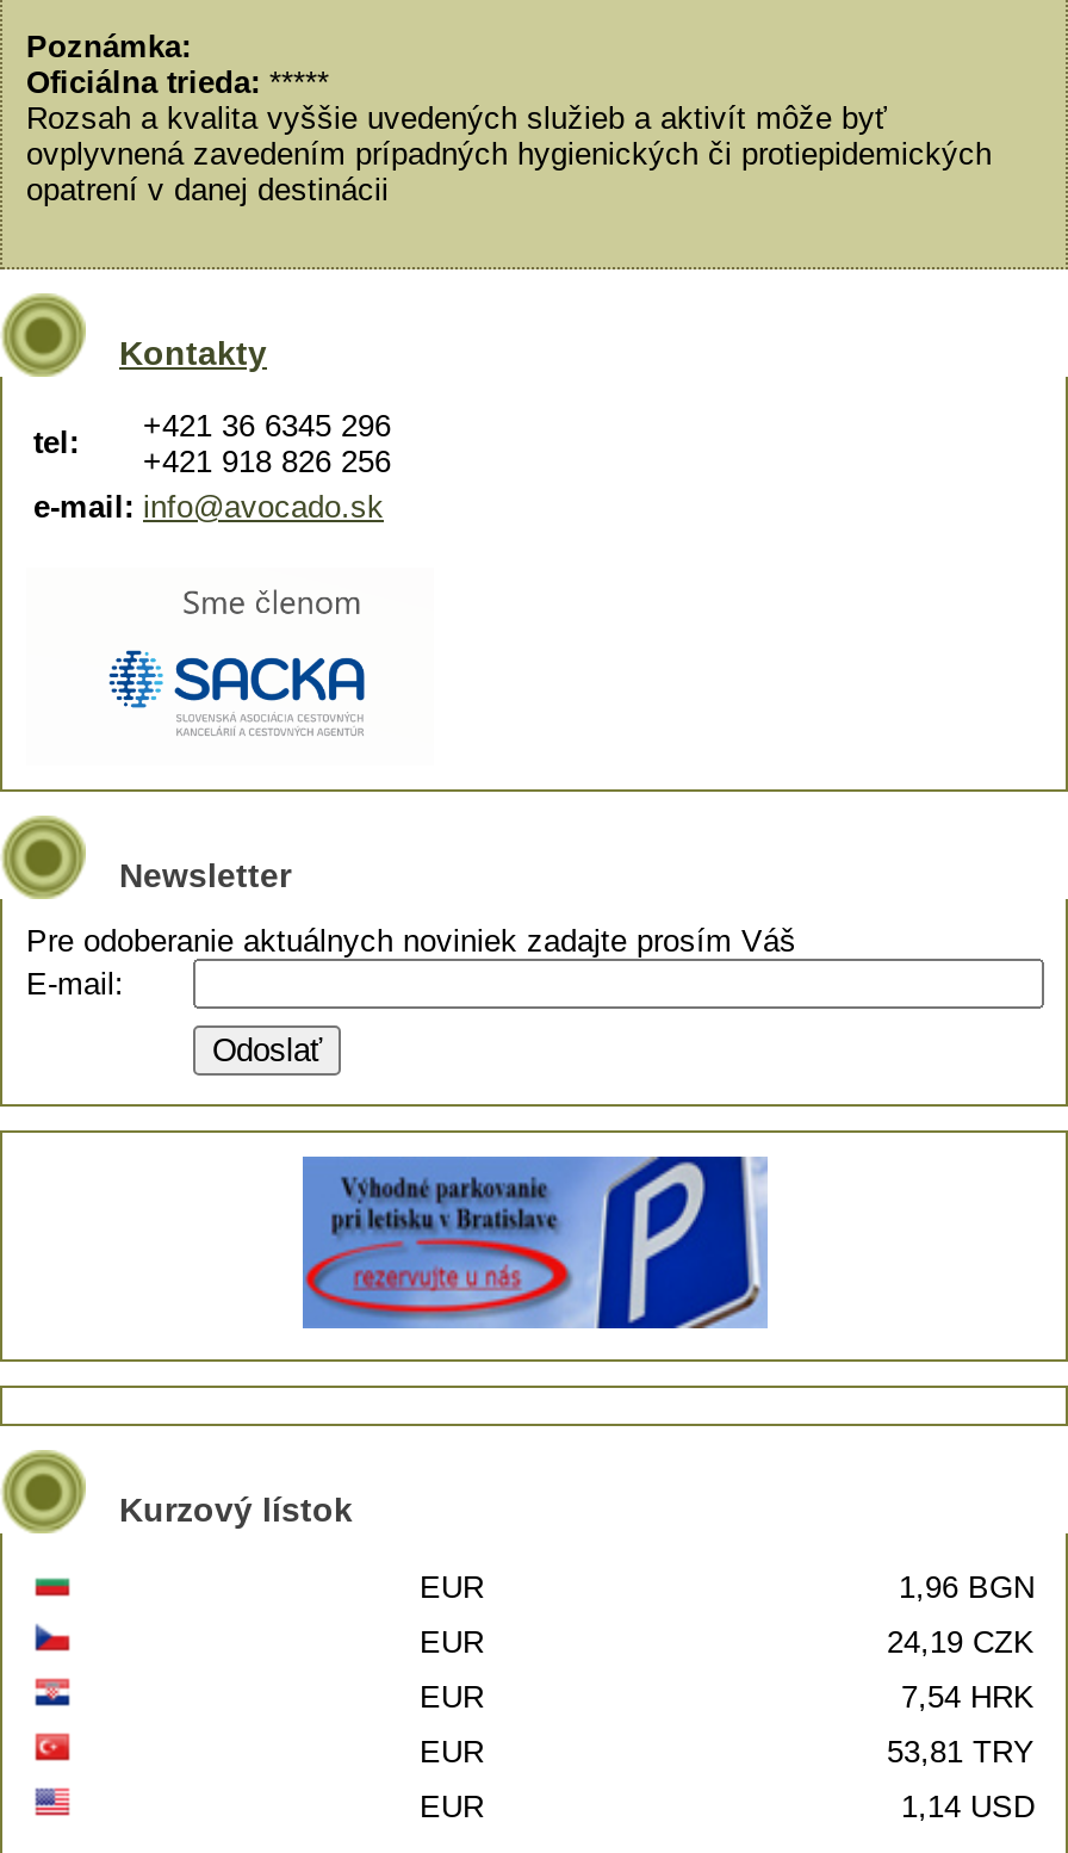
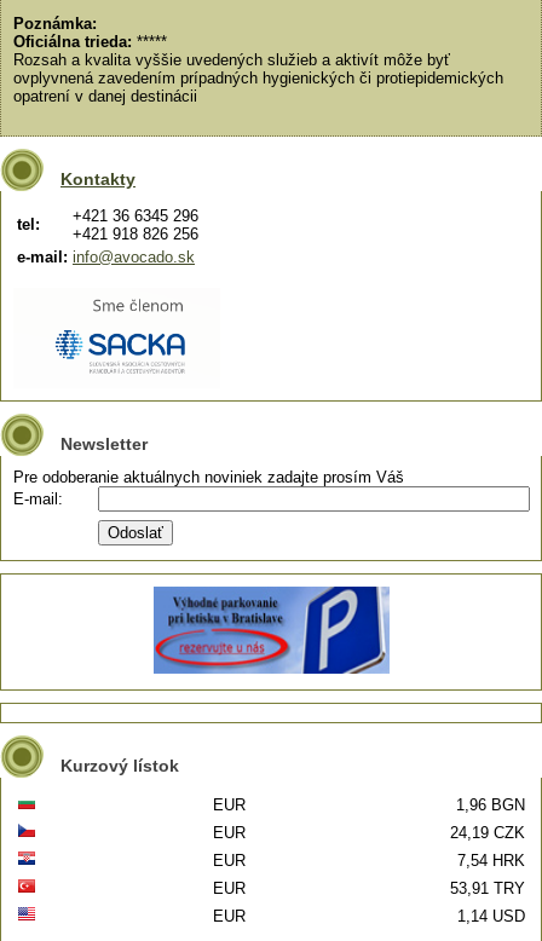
[887,1734,1035,1770] 53,81 TRY -> [450,879,525,897] 53,91 TRY

